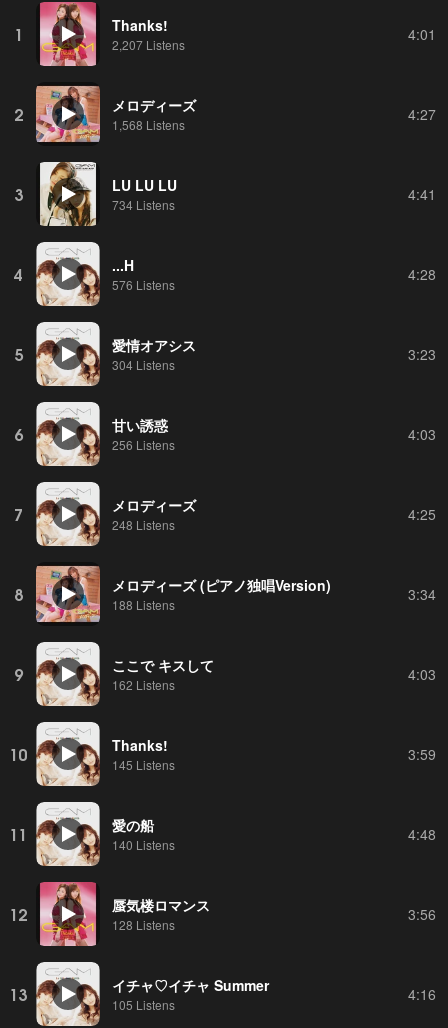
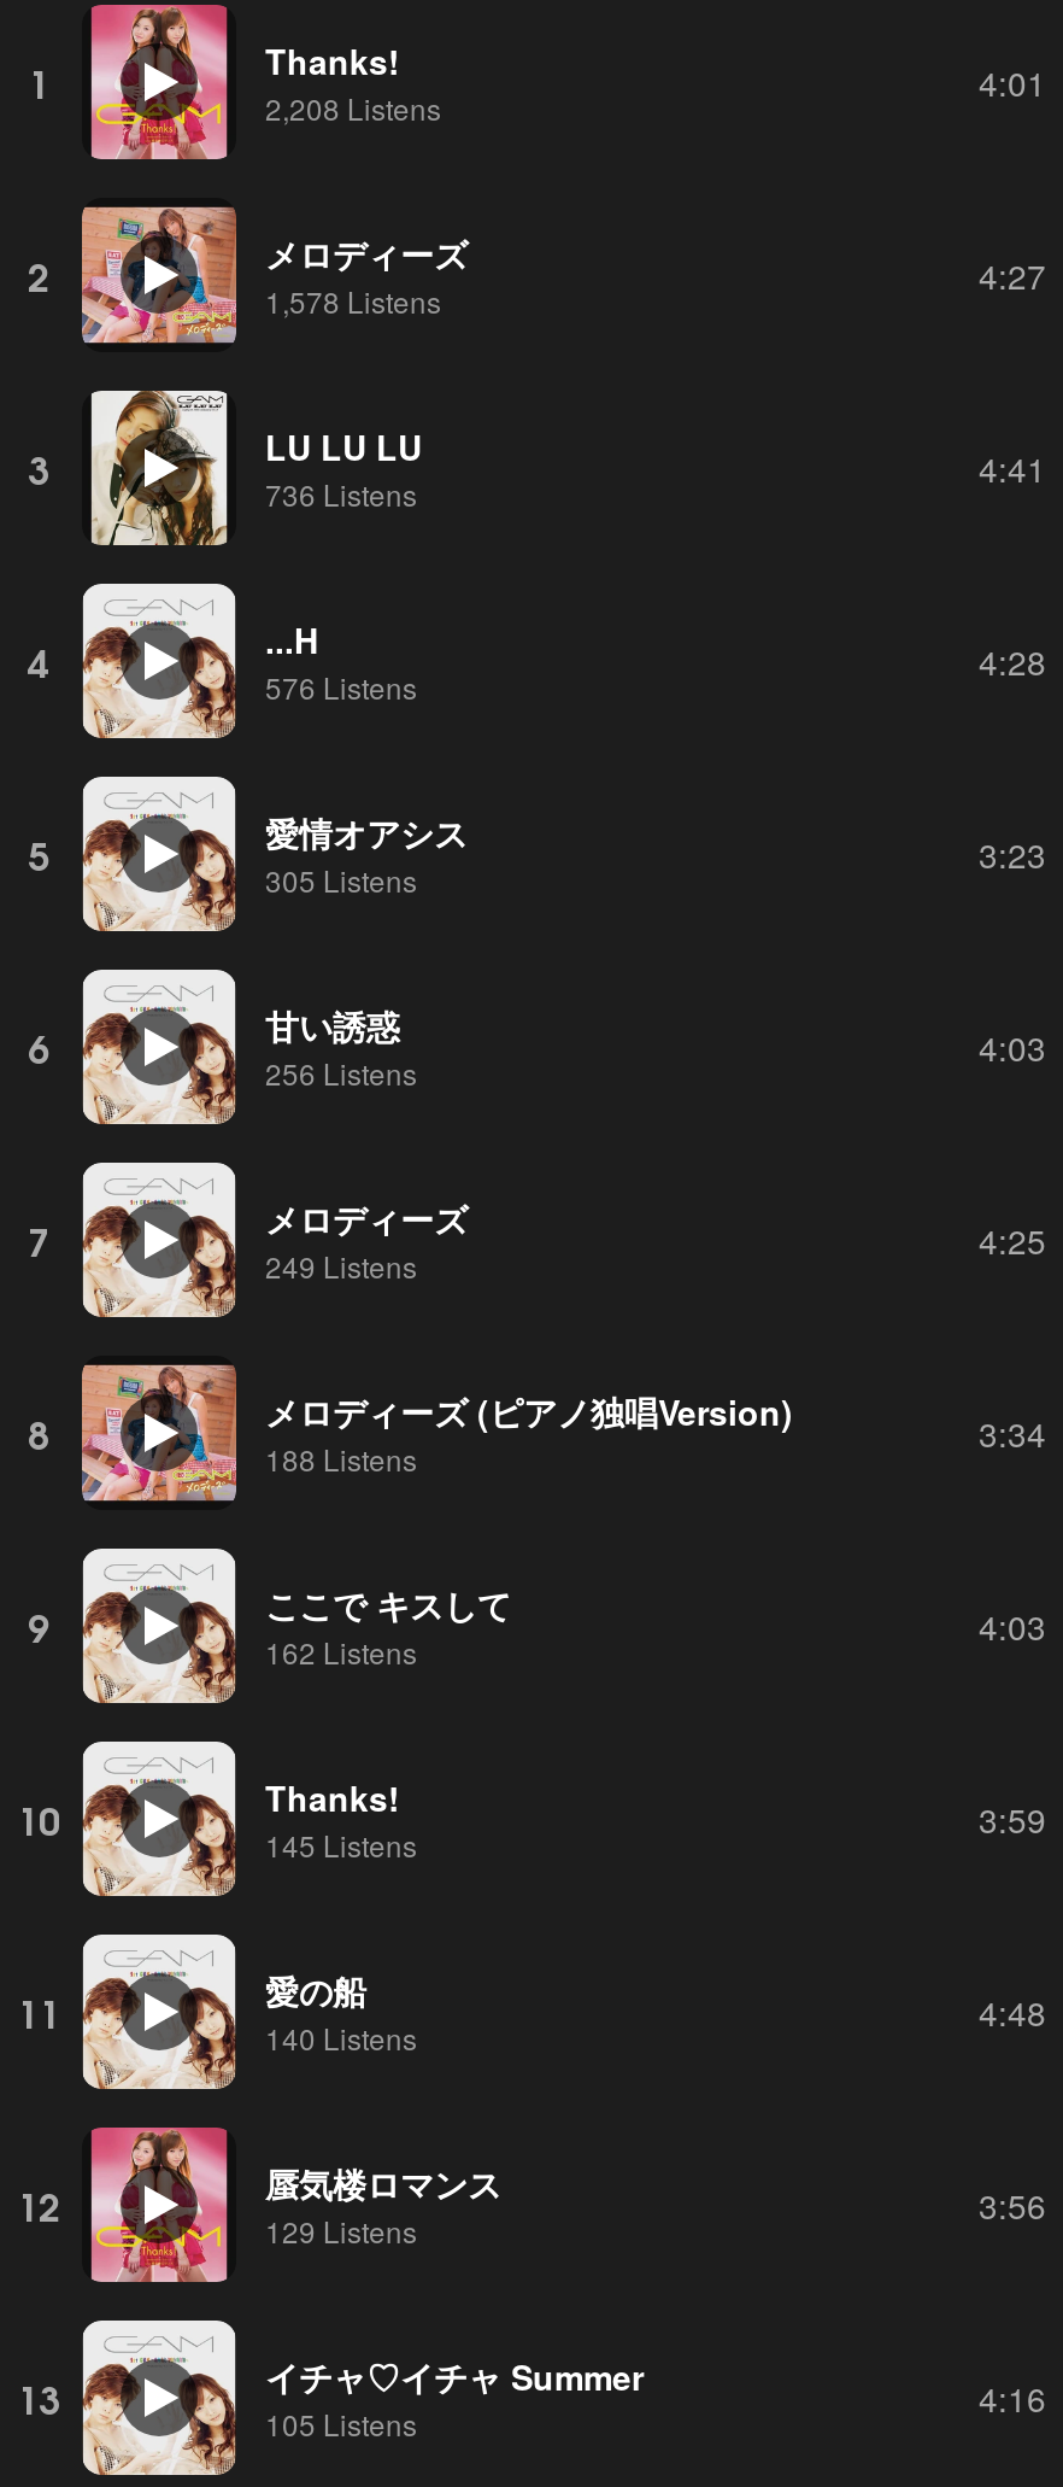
[112,35,185,52] 2,207 Listens -> [265,86,441,127] 2,208 Listens
[112,115,185,132] 1,568 Listens -> [265,279,441,320] 1,578 Listens
[112,195,175,212] 734 Listens -> [265,472,417,513] 736 Listens
[112,355,175,372] 304 Listens -> [265,858,417,899] 305 Listens
[112,515,175,532] 248 Listens -> [265,1243,417,1285] 249 Listens
[112,915,175,932] 128 Listens -> [265,2208,417,2249] 129 Listens

